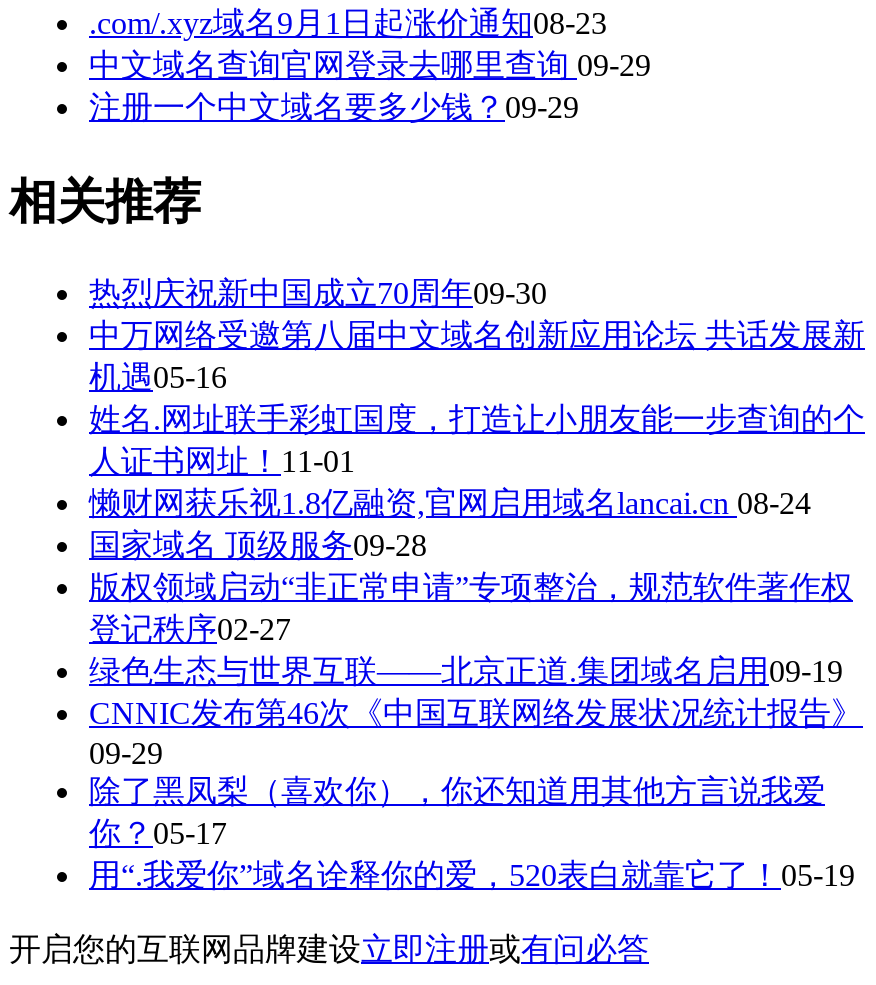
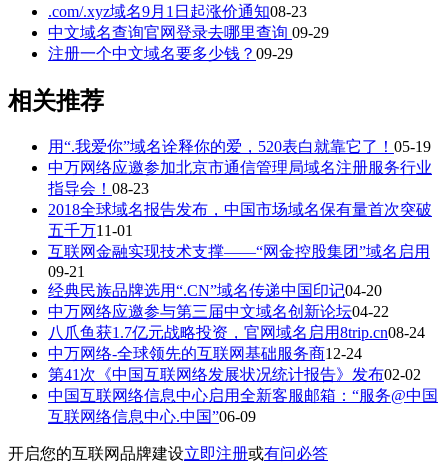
[89,276,865,850] 热烈庆祝新中国成立70周年09-30 | 中万网络受邀第八届中文域名创新应用论坛 共话发展新 | 机遇05-16 | 姓名.网址联手彩虹国度，打造让小朋友能一步查询的个 | 人证书网址！11-01 | 懒财网获乐视1.8亿融资,官网启用域名lancai.cn 08-24 | 国家域名 顶级服务09-28 | 版权领域启动“非正常申请”专项整治，规范软件著作权 | 登记秩序02-27 | 绿色生态与世界互联——北京正道.集团域名启用09-19 | CNNIC发布第46次《中国互联网络发展状况统计报告》 | 09-29 | 除了黑凤梨（喜欢你），你还知道用其他方言说我爱 | 你？05-17 -> none
moved [89,858,855,892] -> [48,138,431,155]: 用“.我爱你”域名诠释你的爱，520表白就靠它了！05-19
none -> [48,159,438,425] 中万网络应邀参加北京市通信管理局域名注册服务行业 | 指导会！08-23 | 2018全球域名报告发布，中国市场域名保有量首次突破 | 五千万11-01 | 互联网金融实现技术支撑——“网金控股集团”域名启用 | 09-21 | 经典民族品牌选用“.CN”域名传递中国印记04-20 | 中万网络应邀参与第三届中文域名创新论坛04-22 | 八爪鱼获1.7亿元战略投资，官网域名启用8trip.cn08-24 | 中万网络-全球领先的互联网基础服务商12-24 | 第41次《中国互联网络发展状况统计报告》发布02-02 | 中国互联网络信息中心启用全新客服邮箱：“服务@中国 | 互联网络信息中心.中国”06-09

